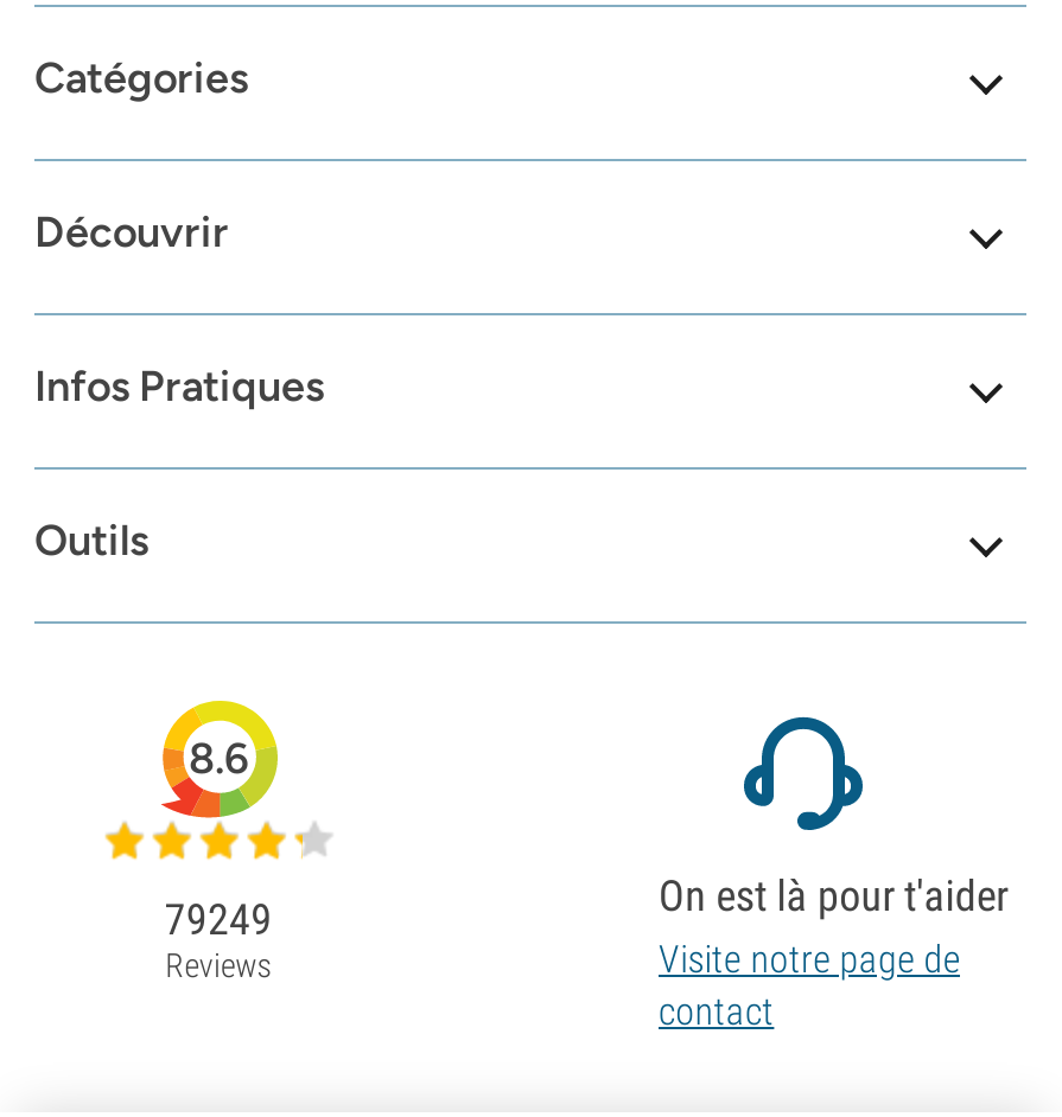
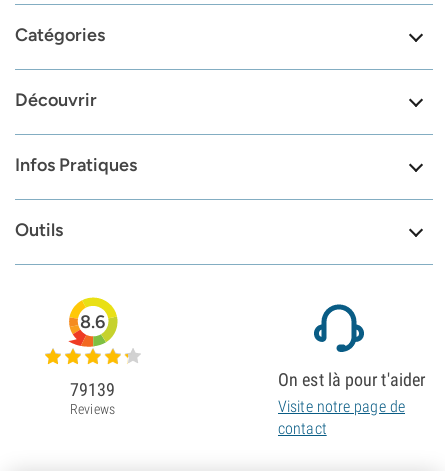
[164,894,272,944] 79249 -> [70,379,115,400] 79139

